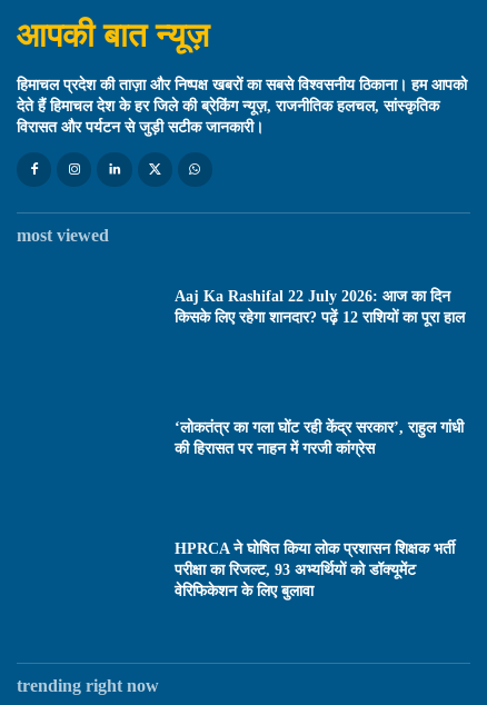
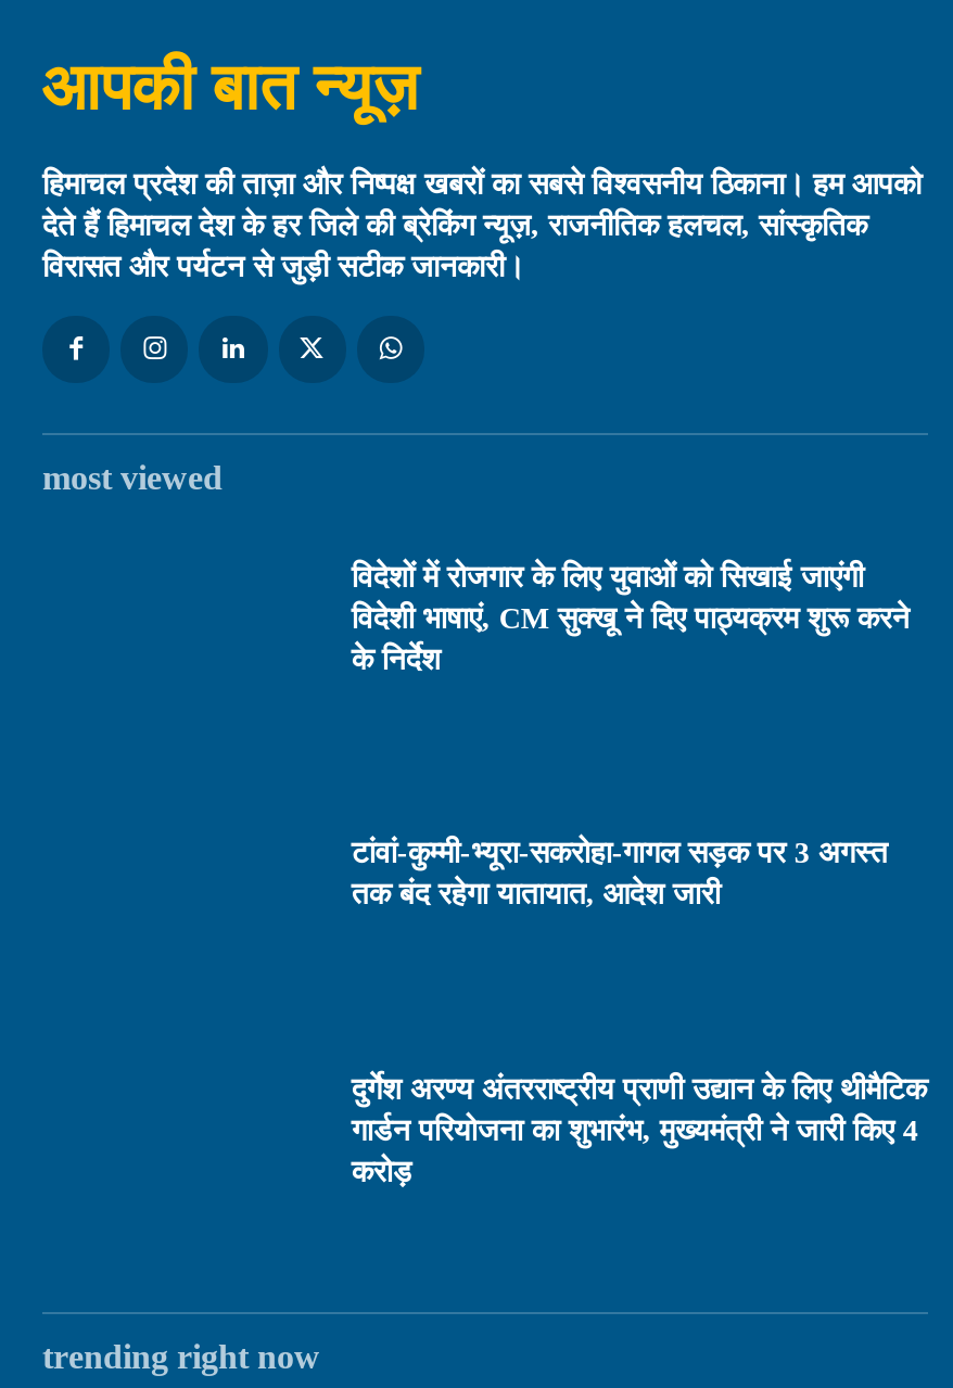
[175,289,465,326] Aaj Ka Rashifal 22 July 2026: आज का दिन | किसके लिए रहेगा शानदार? पढ़ें 12 राशियों का पूरा हाल -> [351,561,909,676] विदेशों में रोजगार के लिए युवाओं को सिखाई जाएंगी | विदेशी भाषाएं, CM सुक्खू ने दिए पाठ्यक्रम शुरू करने | के निर्देश
[175,420,464,457] ‘लोकतंत्र का गला घोंट रही केंद्र सरकार’, राहुल गांधी | की हिरासत पर नाहन में गरजी कांग्रेस -> [351,838,888,911] टांवां-कुम्मी-भ्यूरा-सकरोहा-गागल सड़क पर 3 अगस्त | तक बंद रहेगा यातायात, आदेश जारी
[175,540,455,599] HPRCA ने घोषित किया लोक प्रशासन शिक्षक भर्ती | परीक्षा का रिजल्ट, 93 अभ्यर्थियों को डॉक्यूमेंट | वेरिफिकेशन के लिए बुलावा -> [351,1073,927,1188] दुर्गेश अरण्य अंतरराष्ट्रीय प्राणी उद्यान के लिए थीमैटिक | गार्डन परियोजना का शुभारंभ, मुख्यमंत्री ने जारी किए 4 | करोड़

